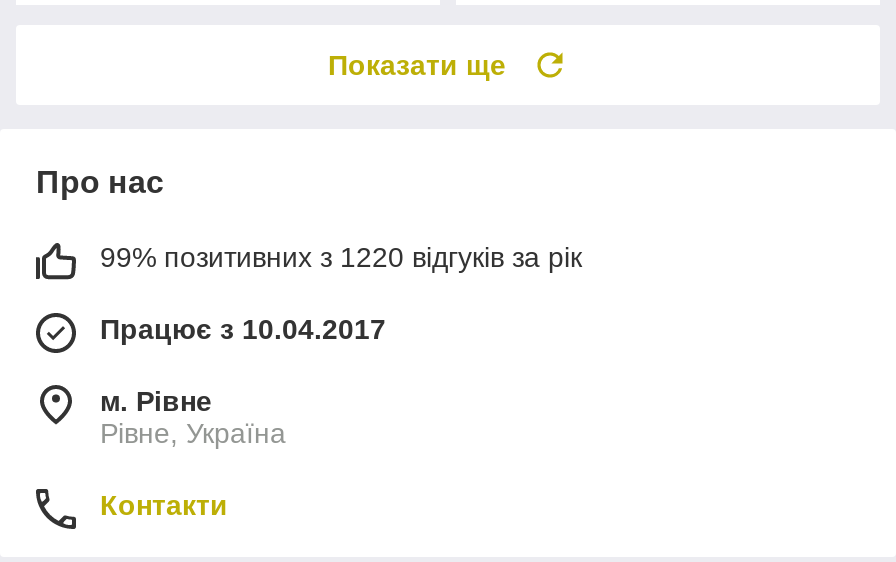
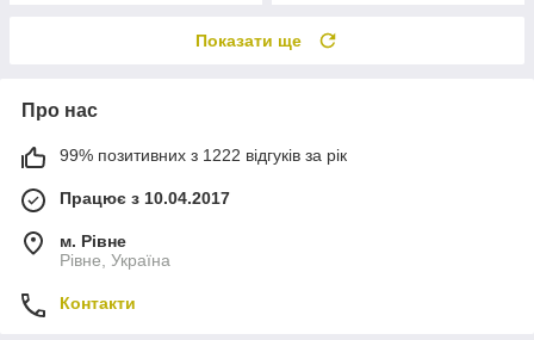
[100,241,582,273] 99% позитивних з 1220 відгуків за рік -> [60,145,347,164] 99% позитивних з 1222 відгуків за рік

